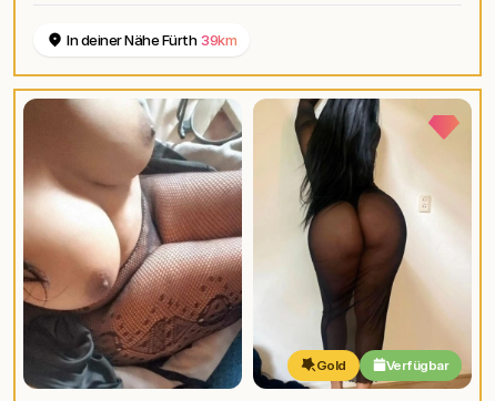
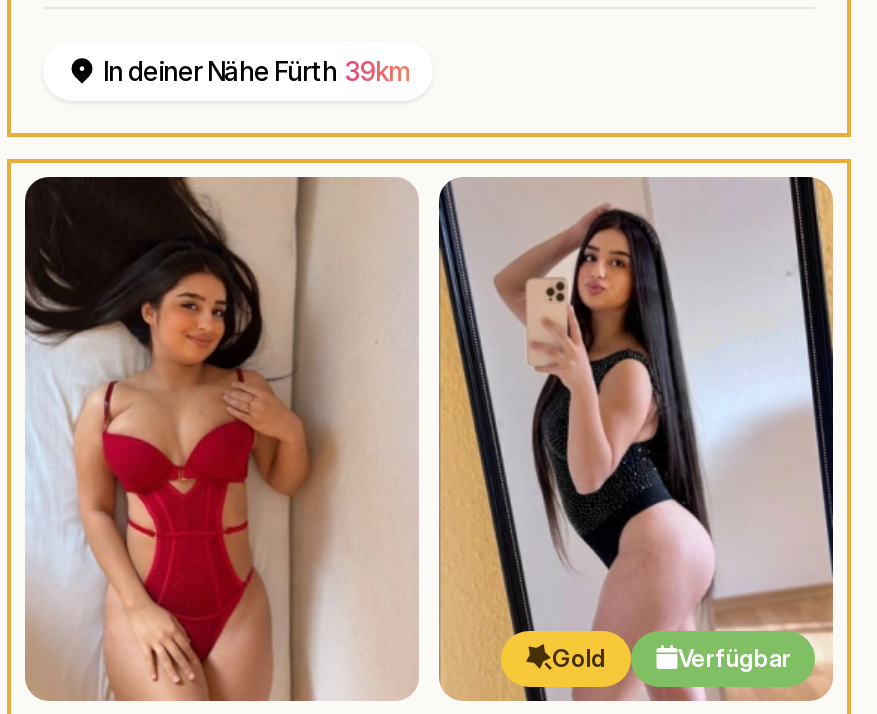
[22,97,243,390] [image] -> [23,175,419,703] [image]
[252,99,472,390] [image] -> [437,175,835,703] [image]

